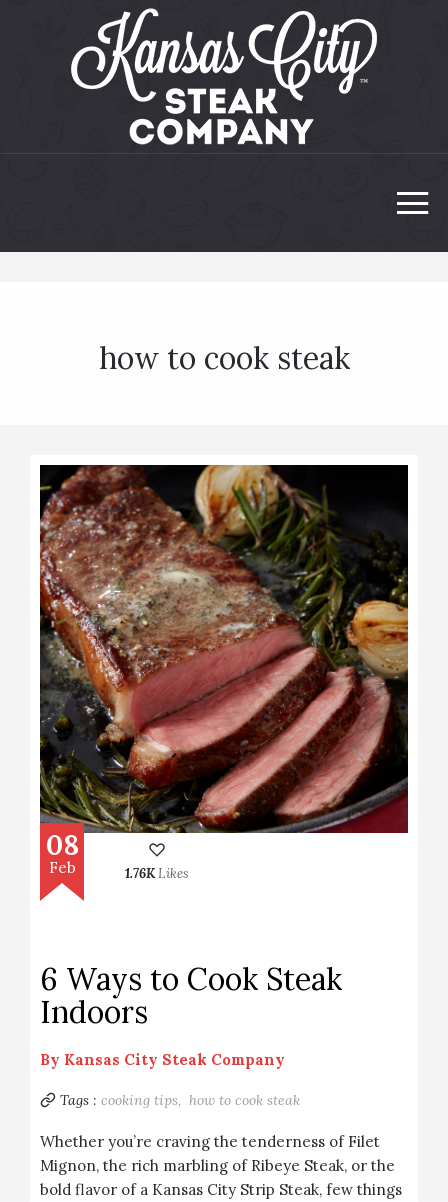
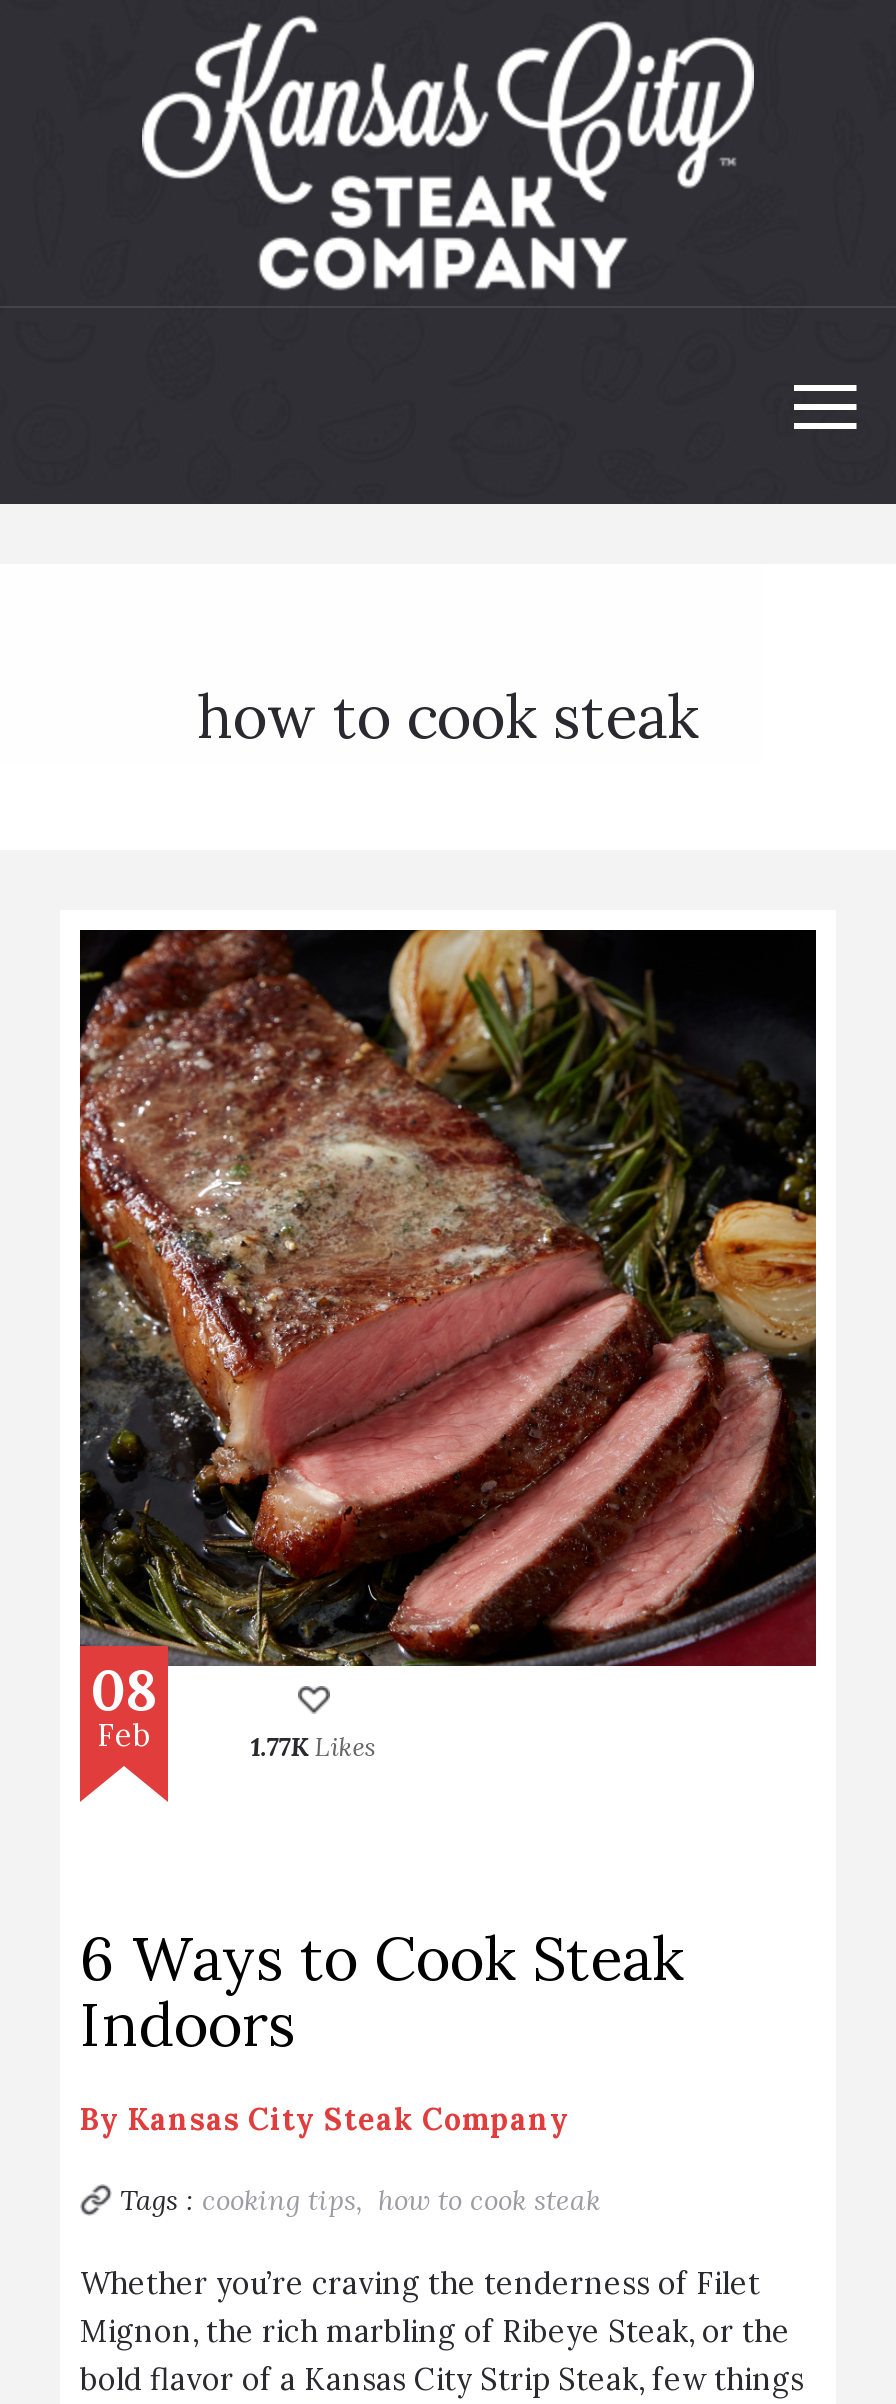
[125,865,189,882] 1.76K Likes -> [250,1730,376,1764] 1.77K Likes

